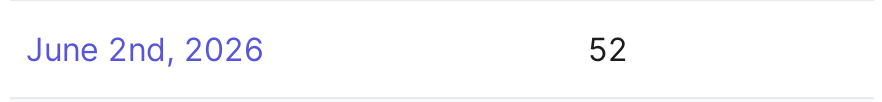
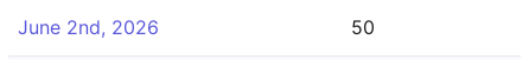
[588,28,628,68] 52 -> [351,16,375,39] 50

